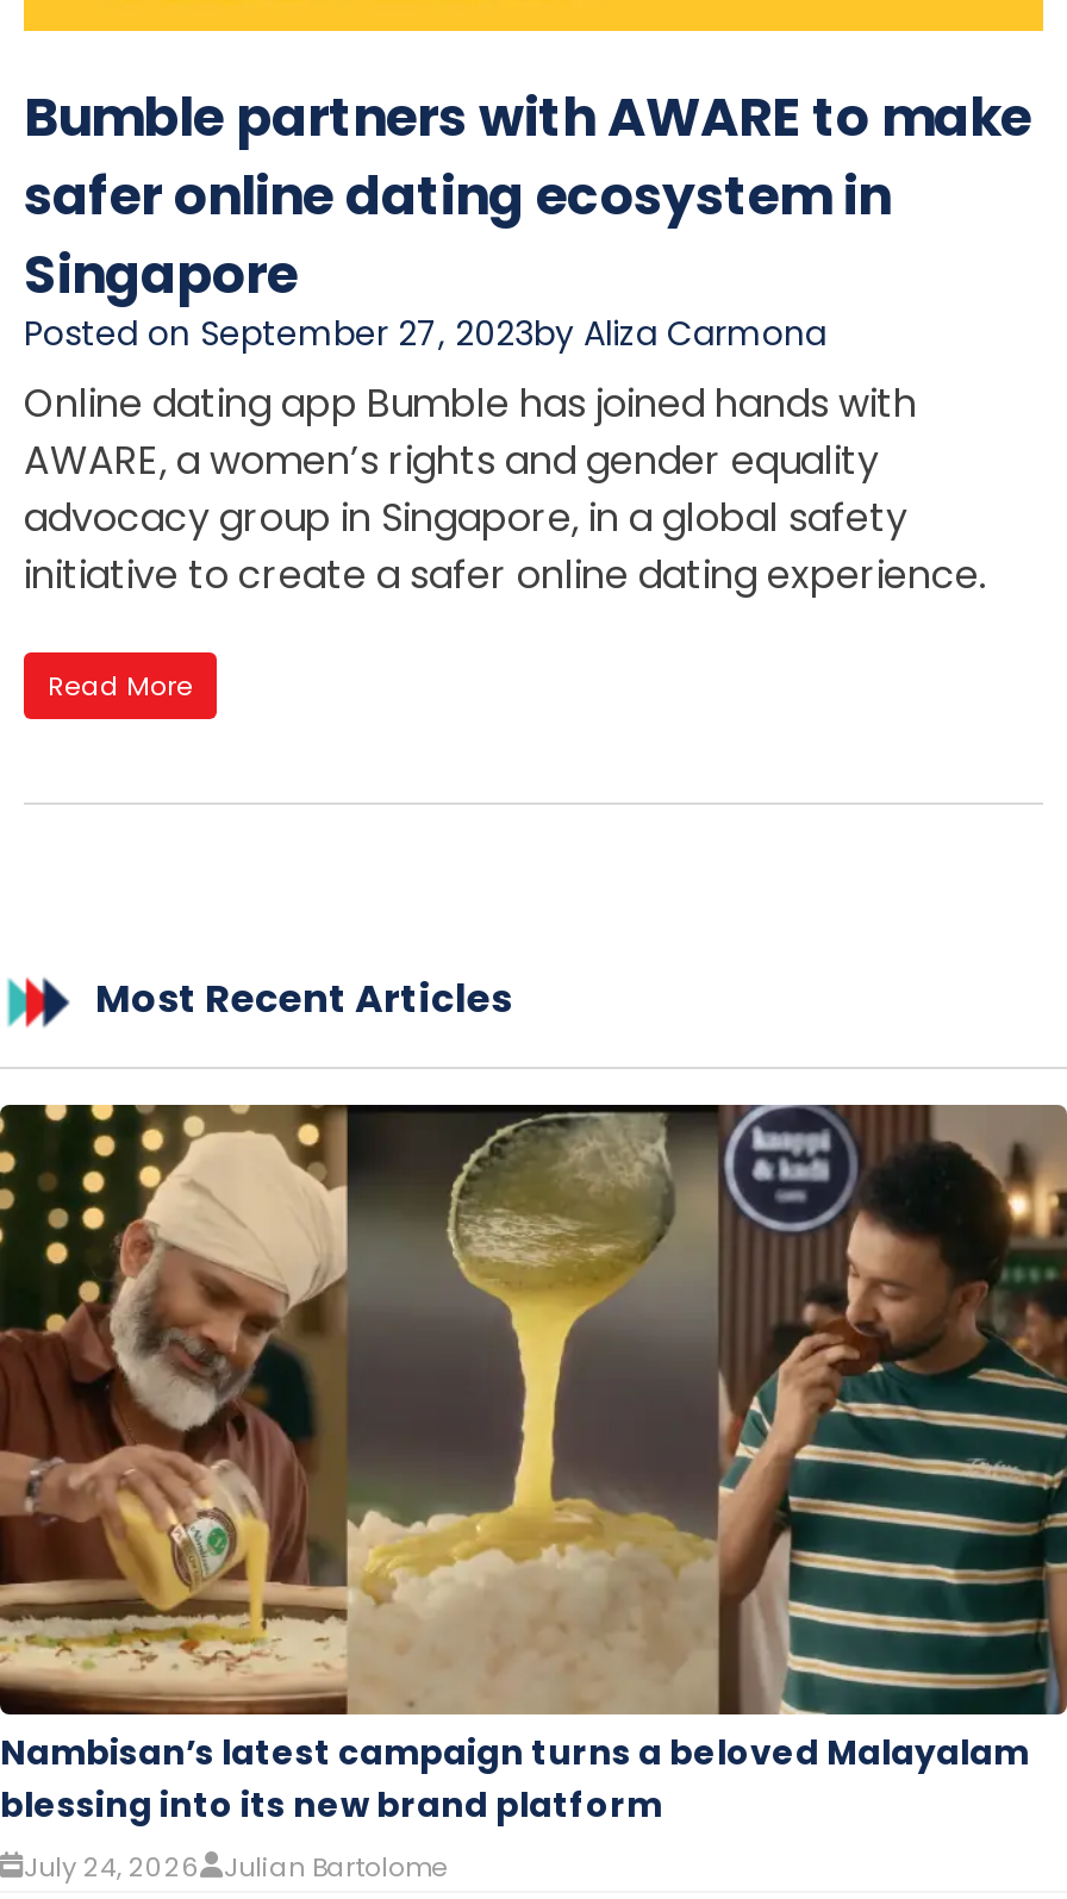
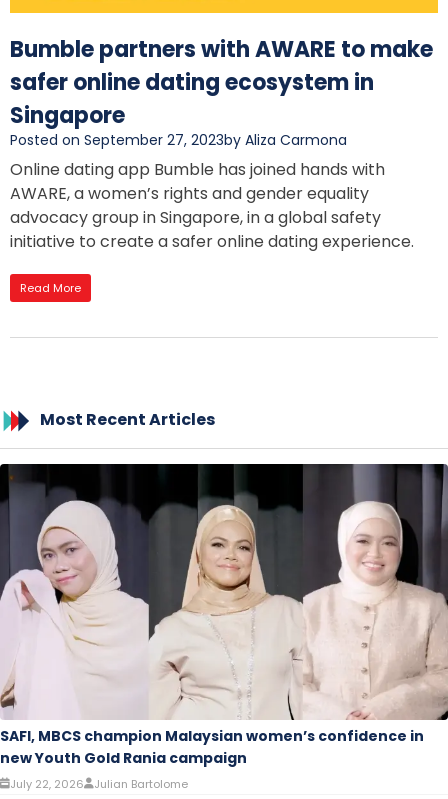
[0,1102,1060,1885] [image] | Nambisan’s latest campaign turns a beloved Malayalam | blessing into its new brand platform | July 24, 2026 -> [0,463,445,792] [image] | SAFI, MBCS champion Malaysian women’s confidence in | new Youth Gold Rania campaign | July 22, 2026

